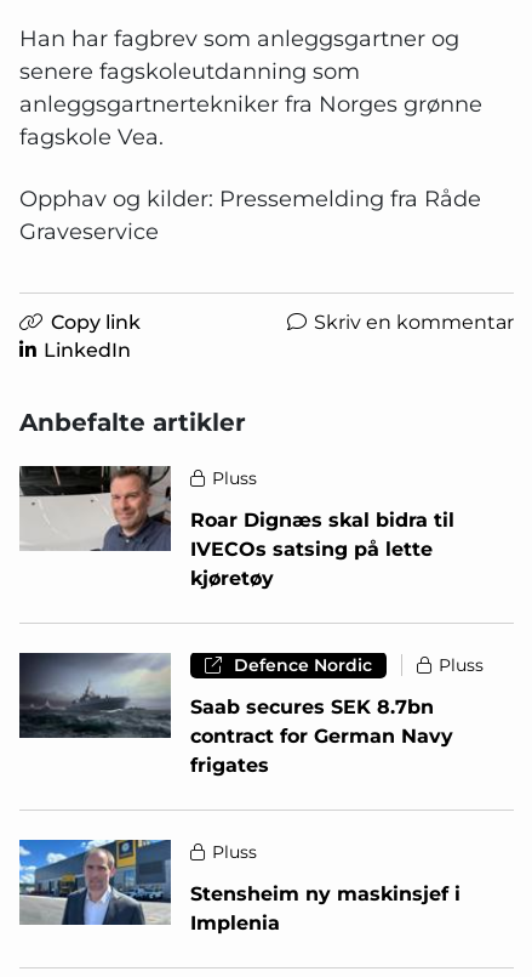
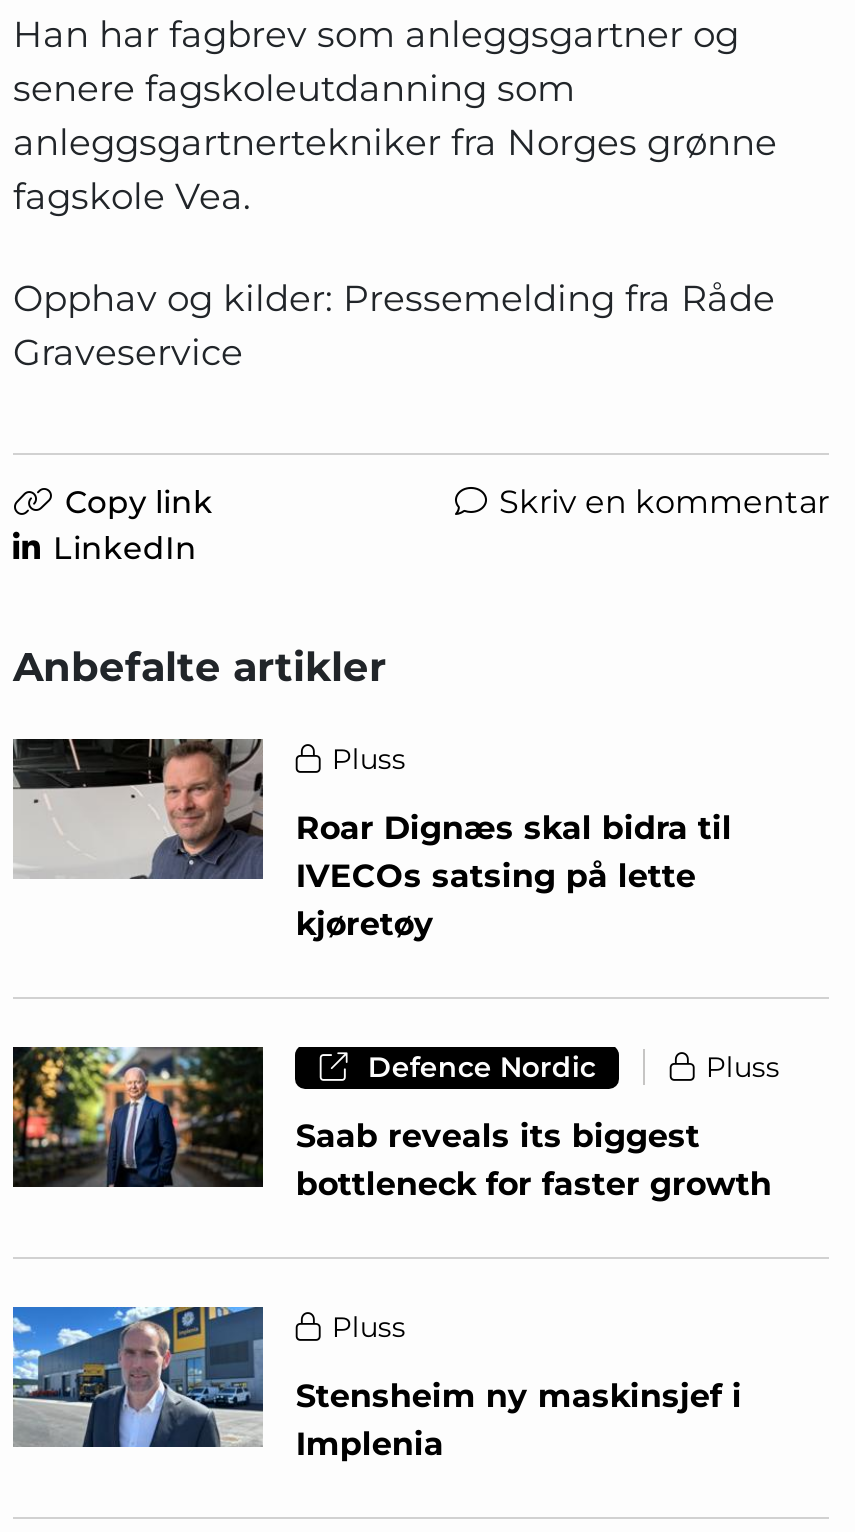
[19,652,454,777] [image] | Saab secures SEK 8.7bn | contract for German Navy | frigates -> [11,1045,772,1204] [image] | Saab reveals its biggest | bottleneck for faster growth

